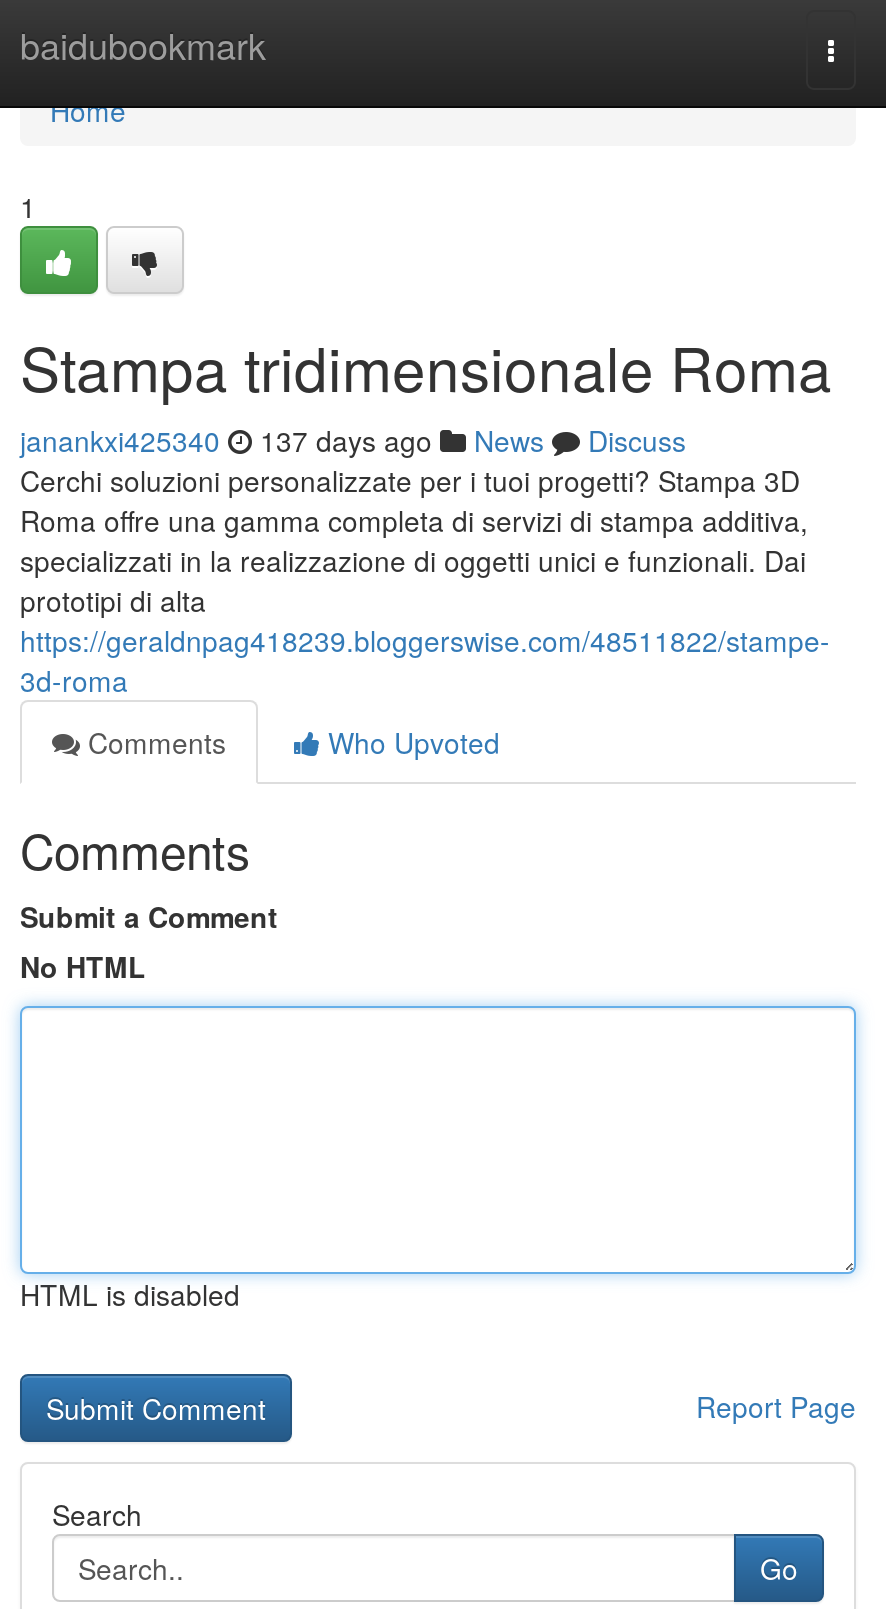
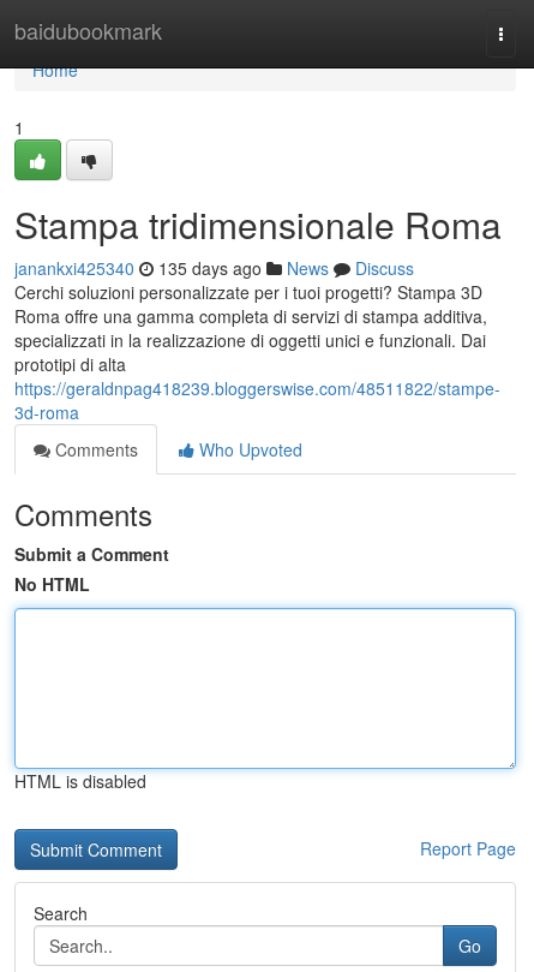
[20,420,686,460] janankxi425340 137 days ago News Discuss -> [14,256,414,280] janankxi425340 135 days ago News Discuss

